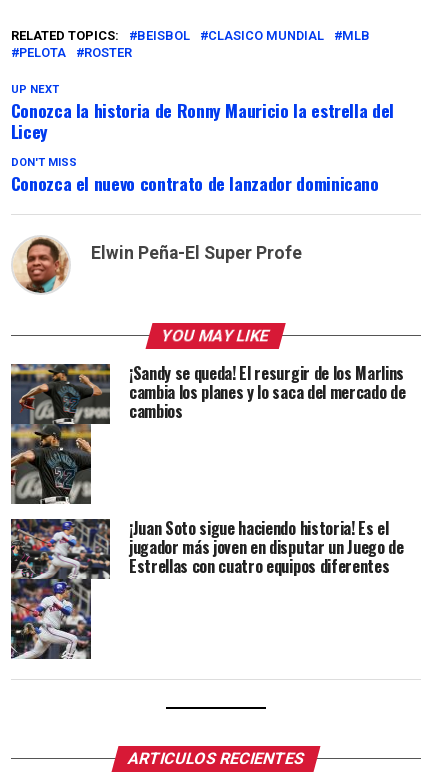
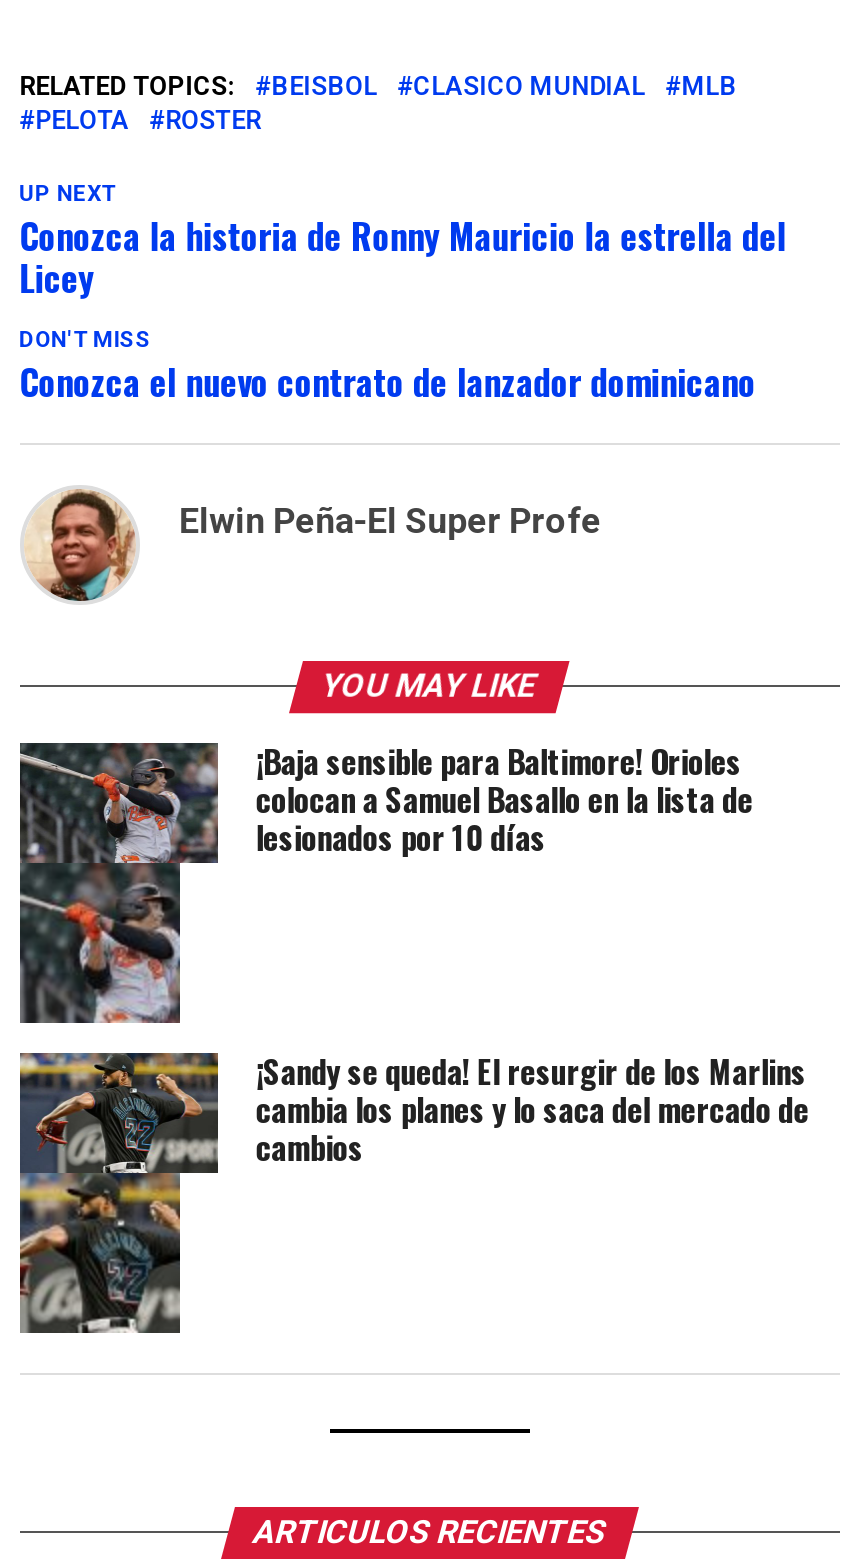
none -> [18,737,753,1023] [image] | ¡Baja sensible para Baltimore! Orioles | colocan a Samuel Basallo en la lista de | lesionados por 10 días
moved [9,361,405,506] -> [16,1047,809,1337]: [image] | ¡Sandy se queda! El resurgir de los Marlins | cambia los planes y lo saca del mercado de | cambios
[10,516,404,659] [image] | ¡Juan Soto sigue haciendo historia! Es el | jugador más joven en disputar un Juego de | Estrellas con cuatro equipos diferentes -> none

